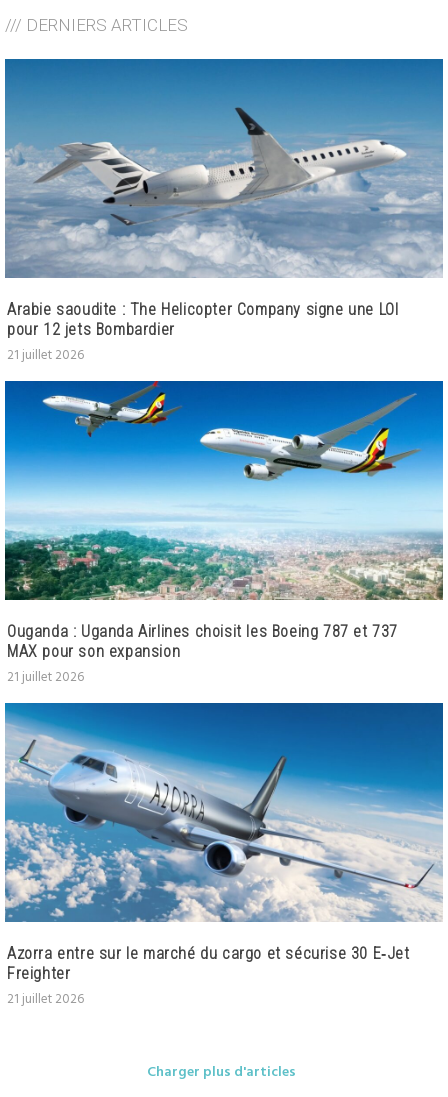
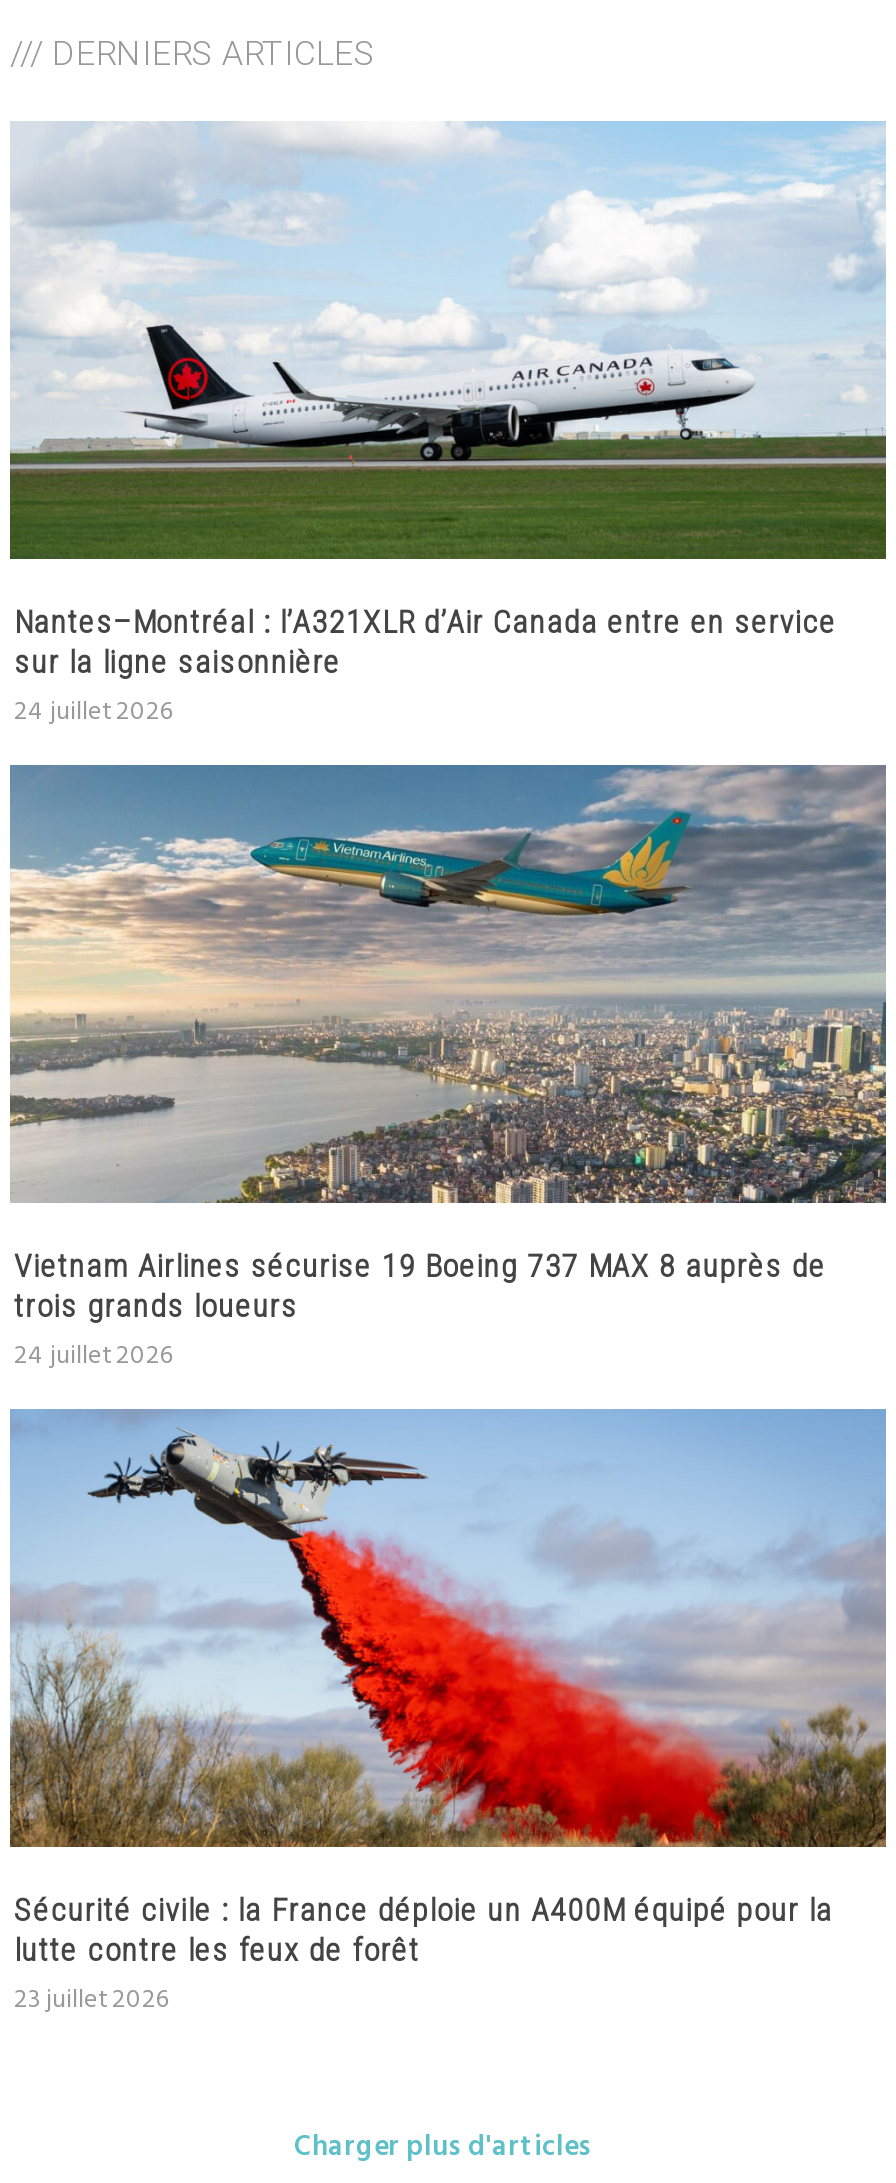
[4,58,444,366] [image] | Arabie saoudite : The Helicopter Company signe une LOI | pour 12 jets Bombardier | 21 juillet 2026 -> [8,120,888,734] [image] | Nantes–Montréal : l’A321XLR d’Air Canada entre en service | sur la ligne saisonnière | 24 juillet 2026
[4,380,444,688] [image] | Ouganda : Uganda Airlines choisit les Boeing 787 et 737 | MAX pour son expansion | 21 juillet 2026 -> [8,764,888,1378] [image] | Vietnam Airlines sécurise 19 Boeing 737 MAX 8 auprès de | trois grands loueurs | 24 juillet 2026
[4,703,444,1010] [image] | Azorra entre sur le marché du cargo et sécurise 30 E‑Jet | Freighter | 21 juillet 2026 -> [8,1410,888,2022] [image] | Sécurité civile : la France déploie un A400M équipé pour la | lutte contre les feux de forêt | 23 juillet 2026

